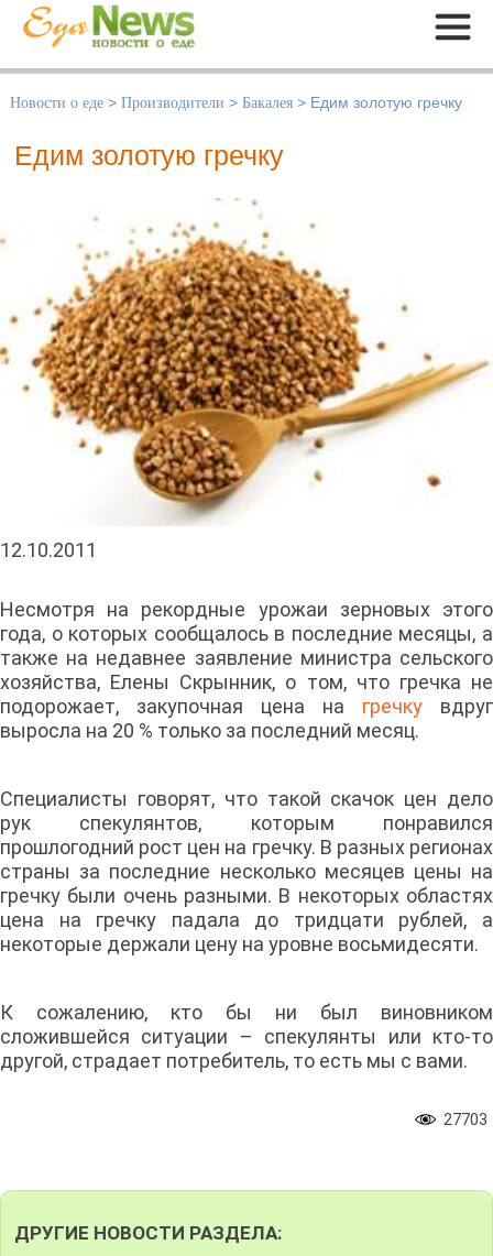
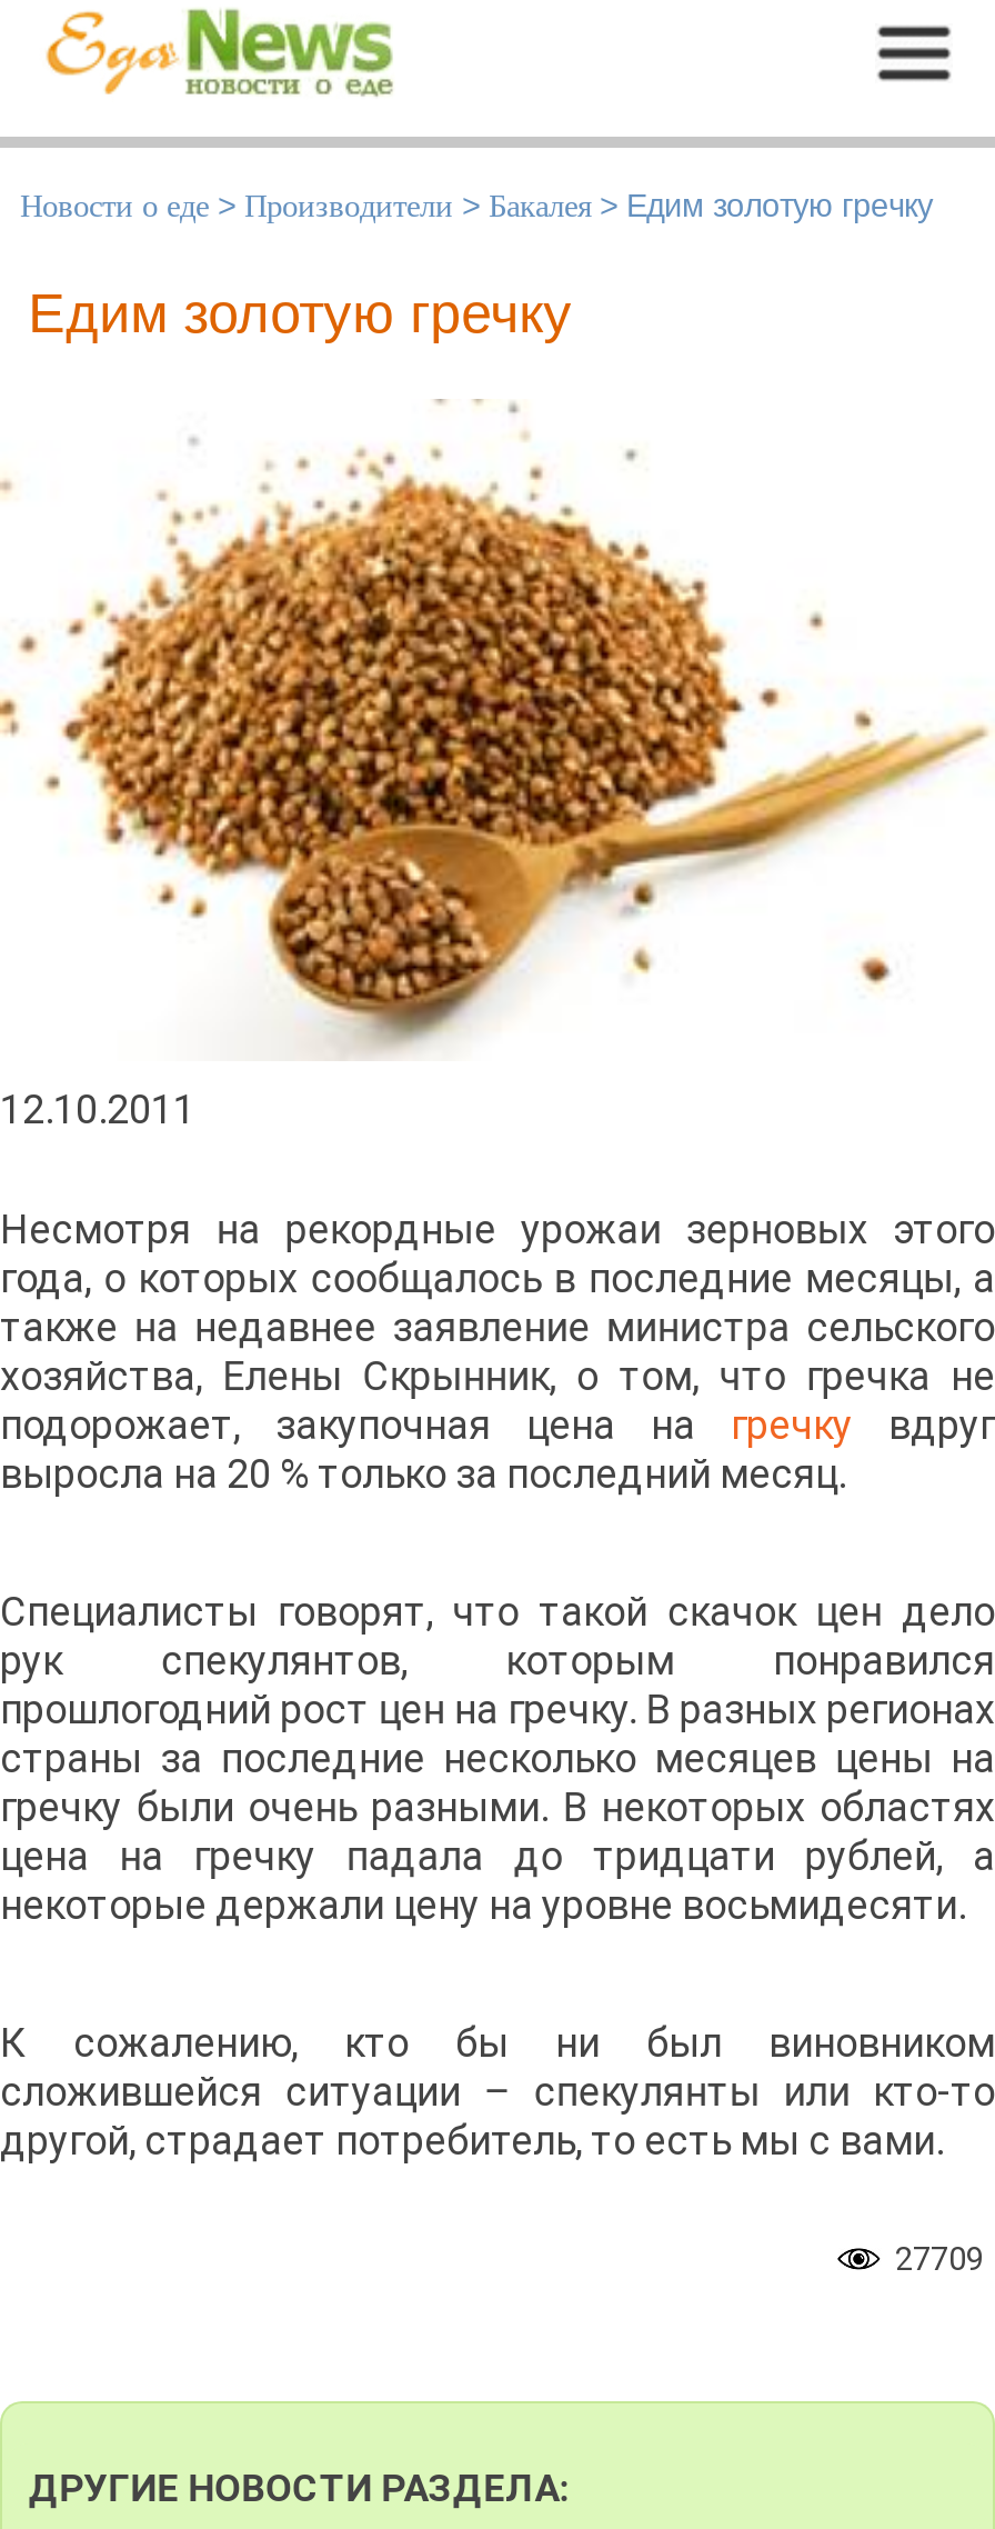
[439,1111,487,1130] 27703 -> [886,2242,984,2279] 27709

